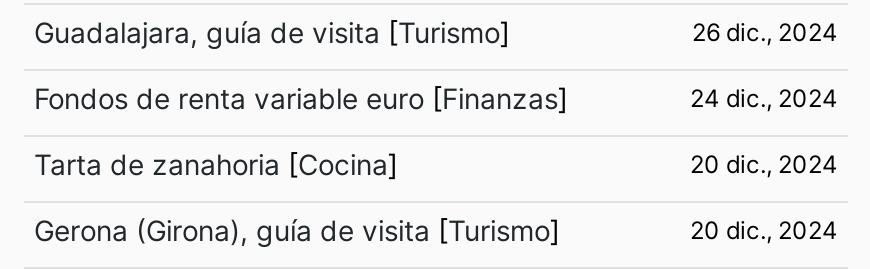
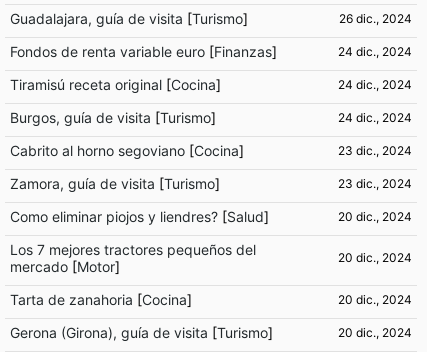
none -> [10,76,412,275] Tiramisú receta original [Cocina] | 24 dic., 2024 | Burgos, guía de visita [Turismo] | 24 dic., 2024 | Cabrito al horno segoviano [Cocina] | 23 dic., 2024 | Zamora, guía de visita [Turismo] | 23 dic., 2024 | Como eliminar piojos y liendres? [Salud] | 20 dic., 2024 | Los 7 mejores tractores pequeños del | mercado [Motor]
none -> [338,250,412,265] 20 dic., 2024

